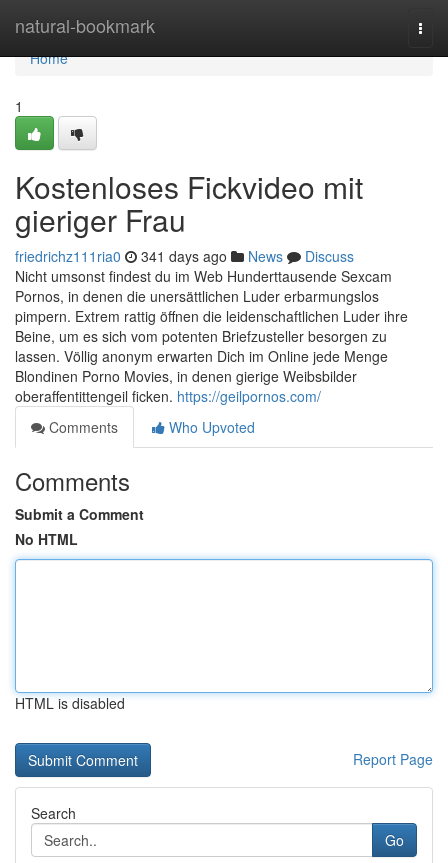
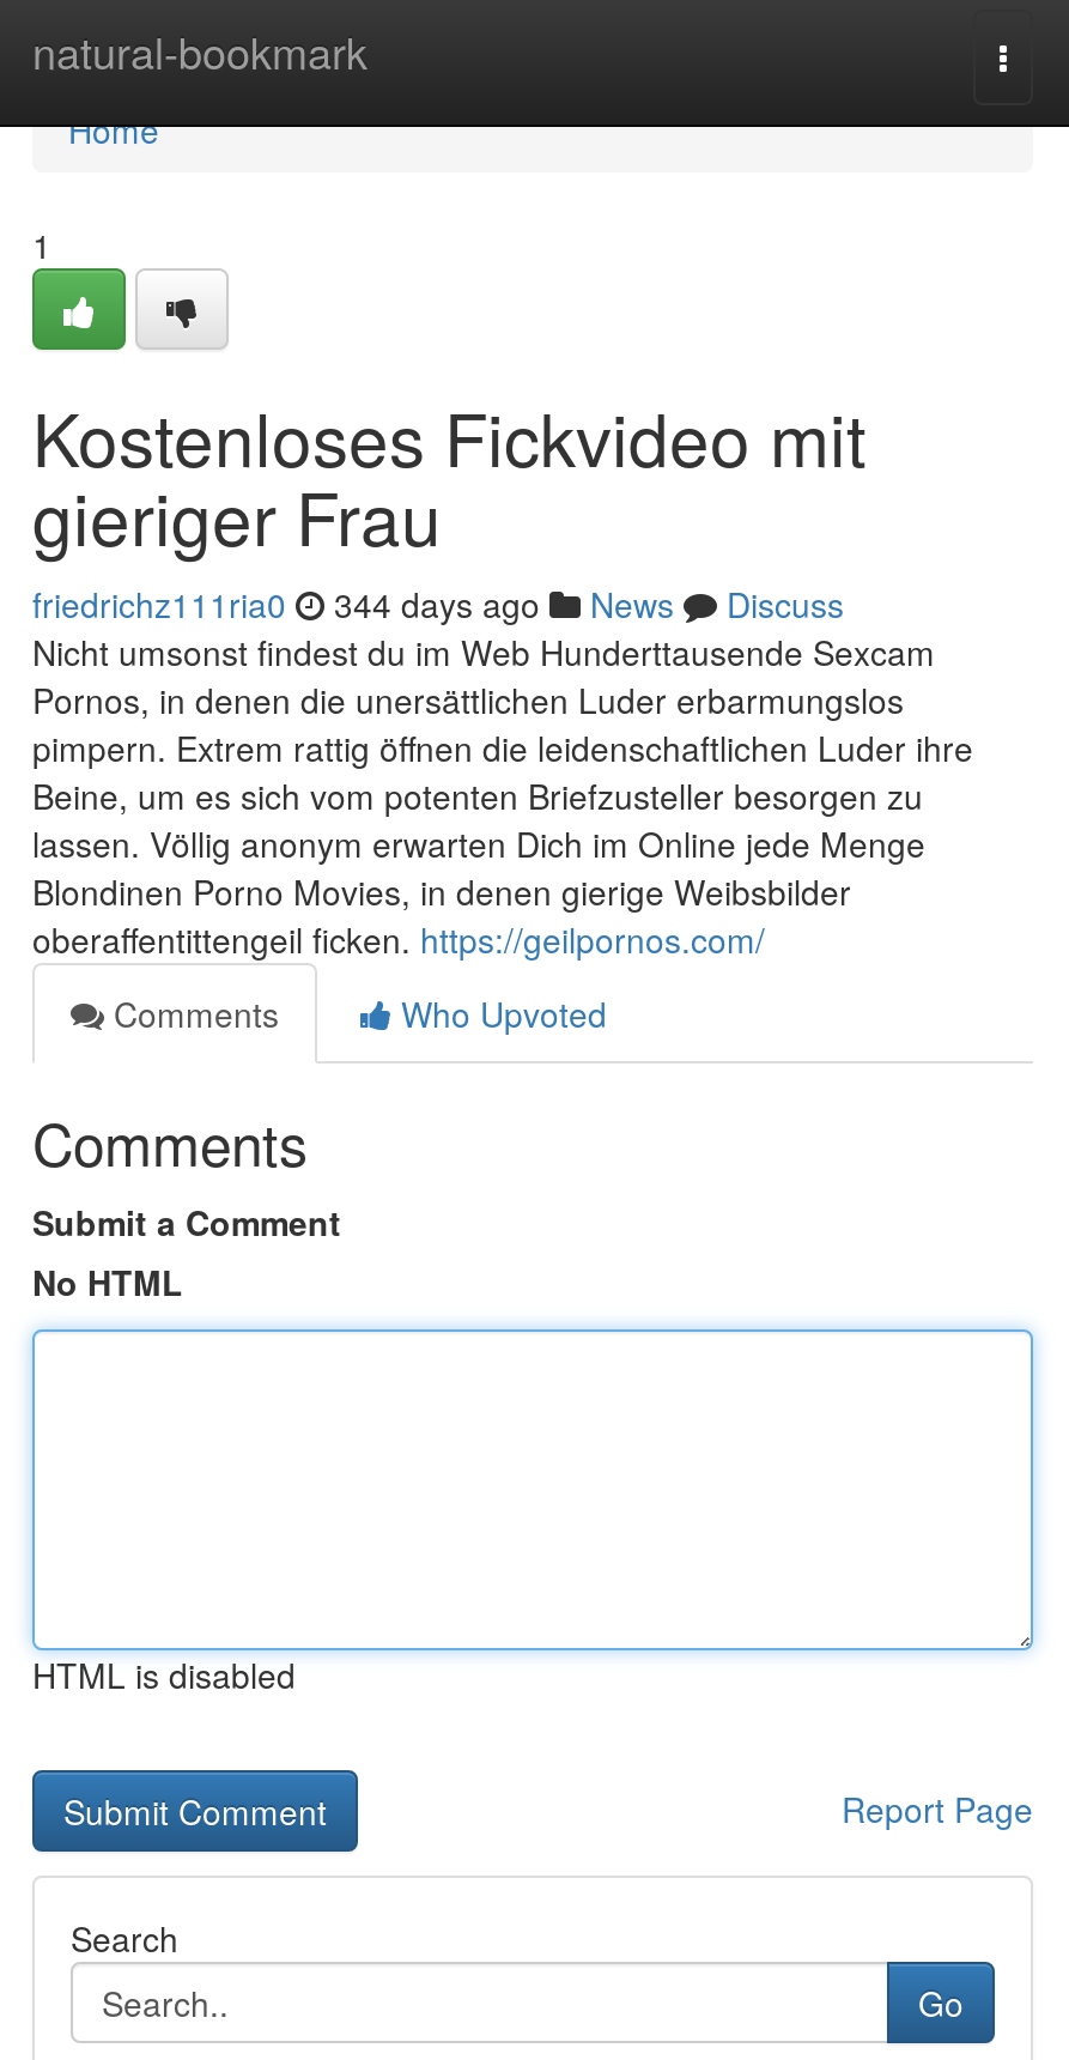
[15,246,354,266] friedrichz111ria0 341 days ago News Discuss -> [32,580,844,628] friedrichz111ria0 344 days ago News Discuss

